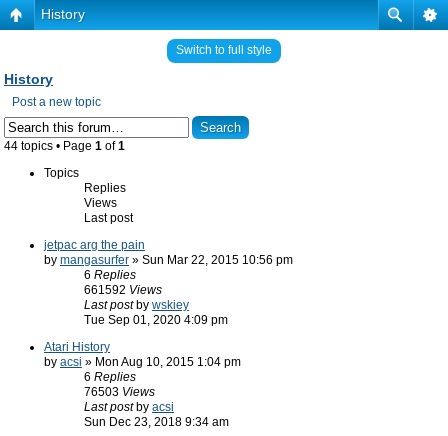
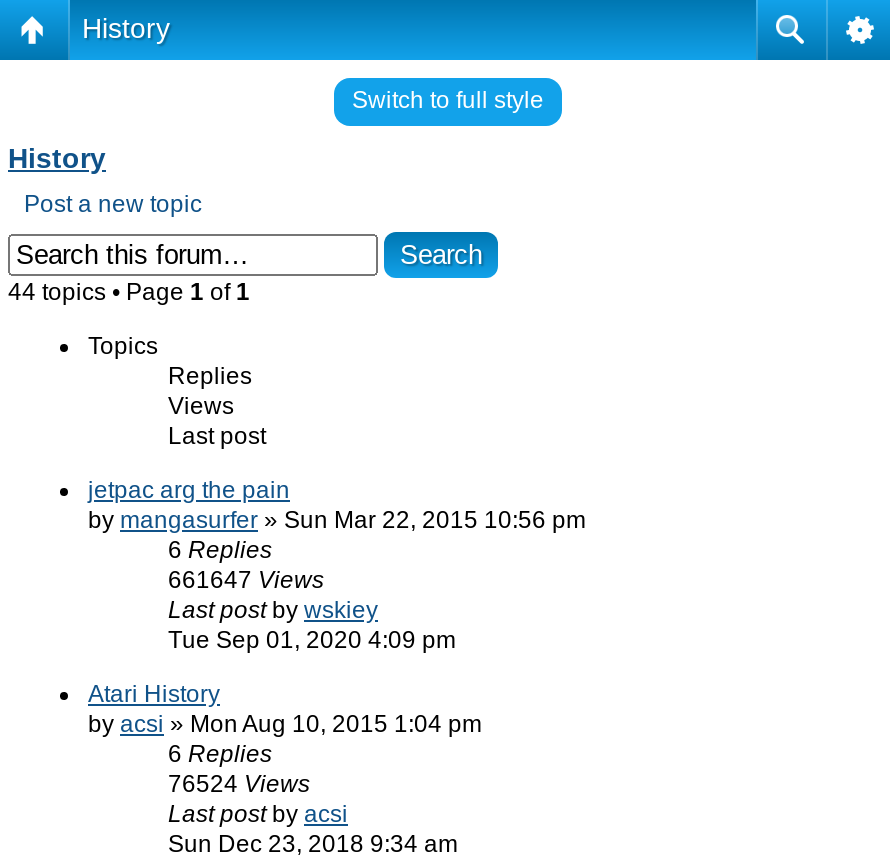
[84,283,162,297] 661592 Views -> [168,566,324,594] 661647 Views
[84,385,155,399] 76503 Views -> [168,770,310,798] 76524 Views

